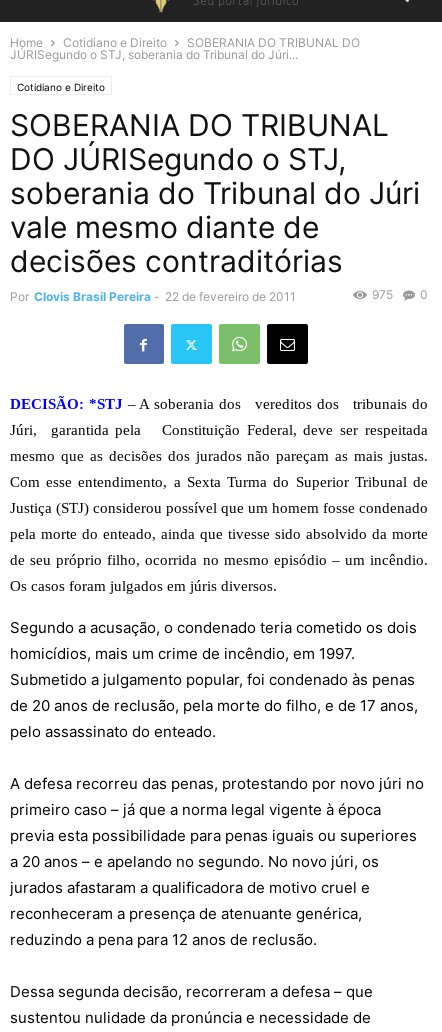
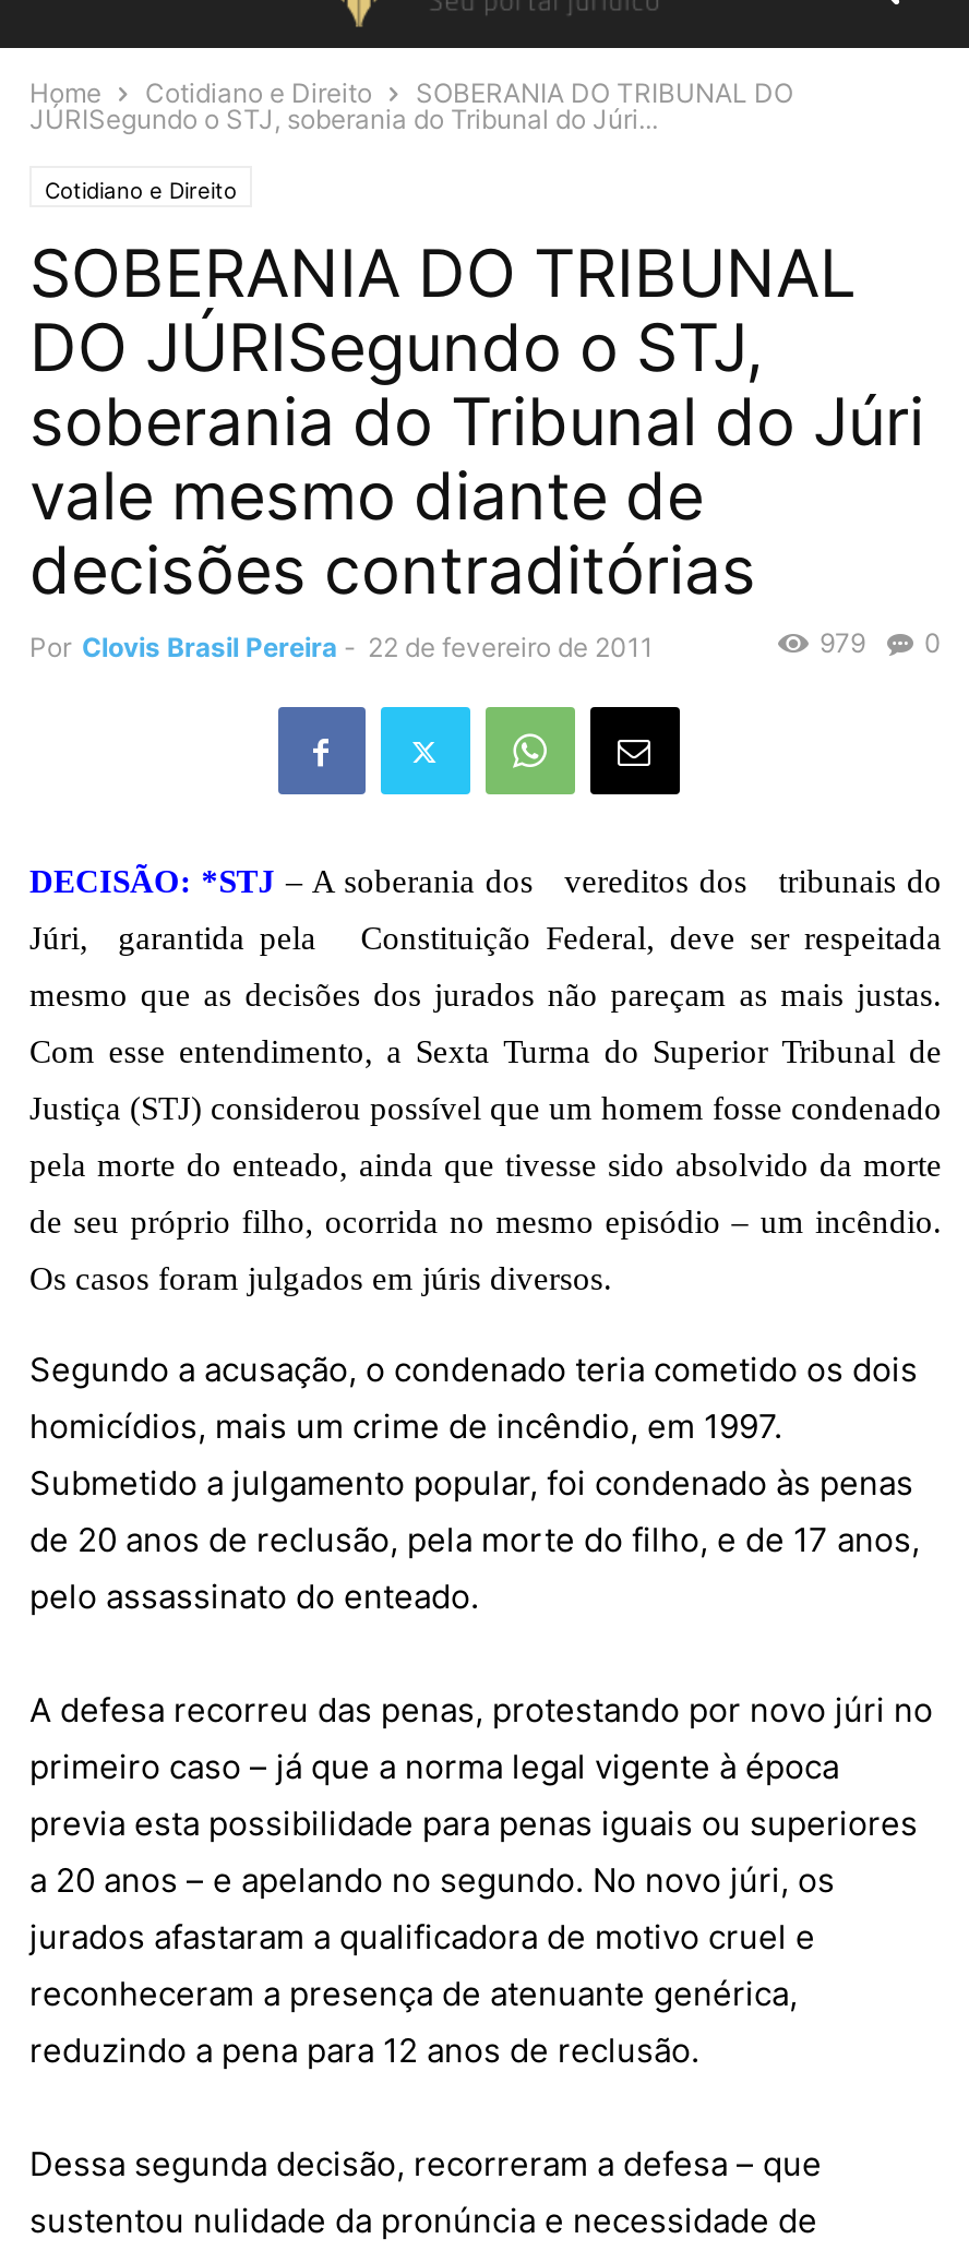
[372,287,428,302] 975 0 -> [820,626,942,659] 979 0

